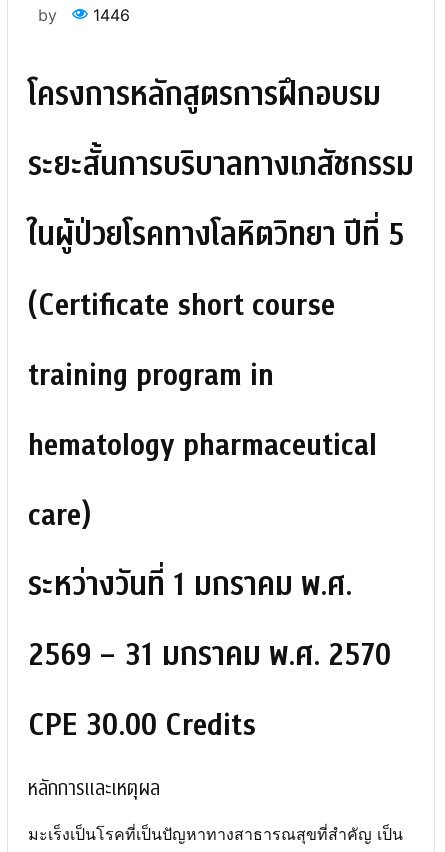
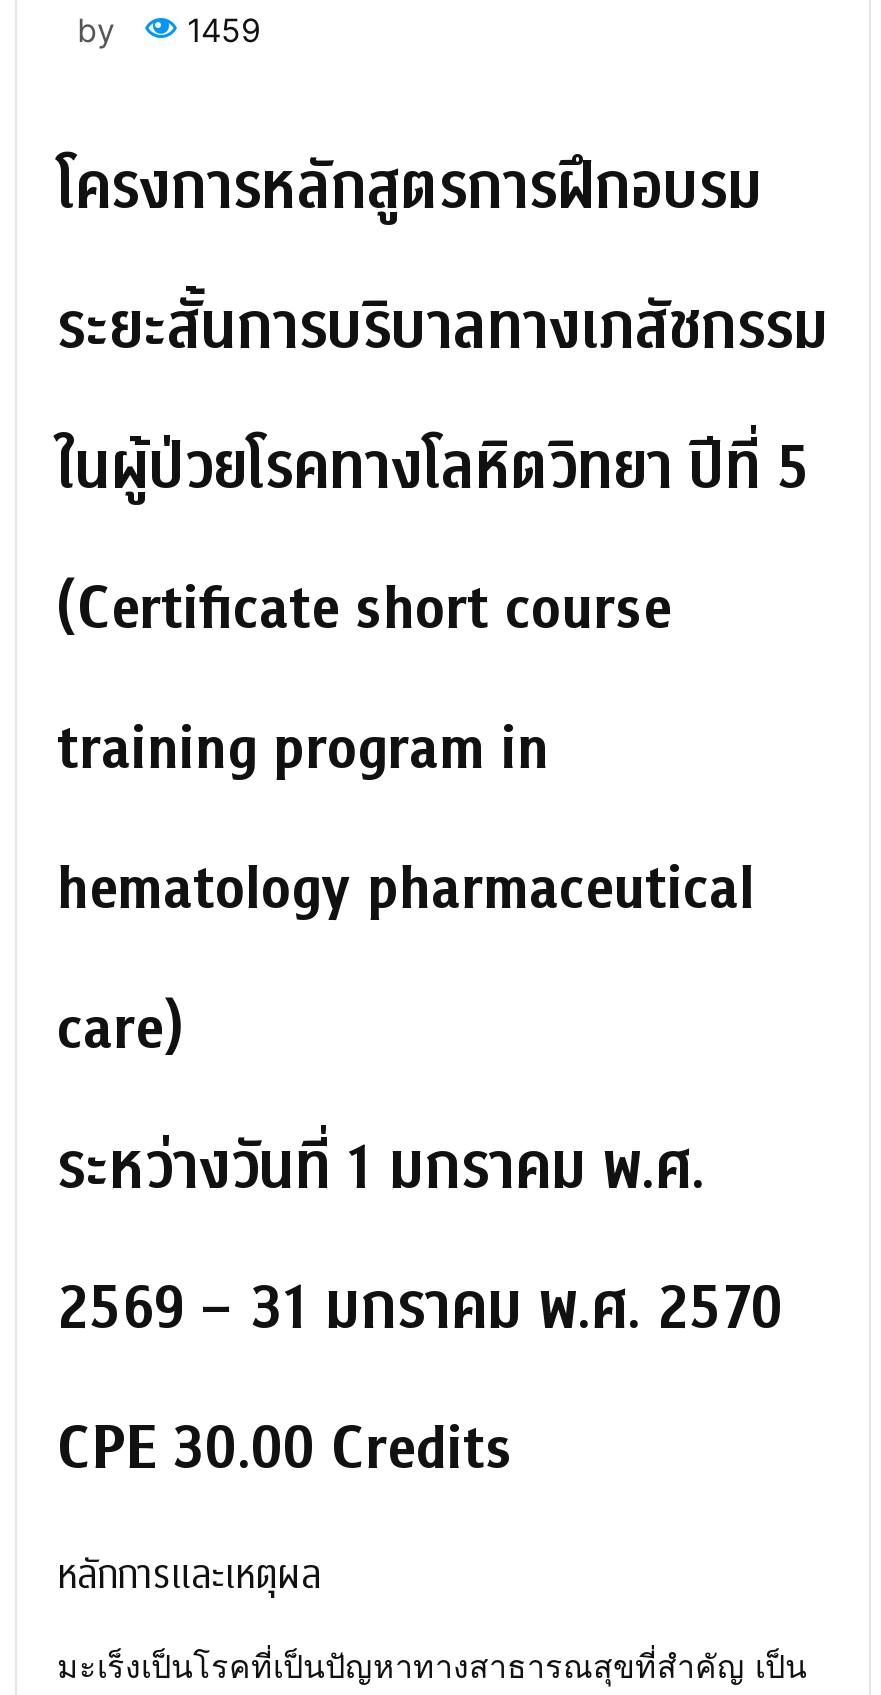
[38,5,130,25] by 1446 -> [77,9,261,49] by 1459

